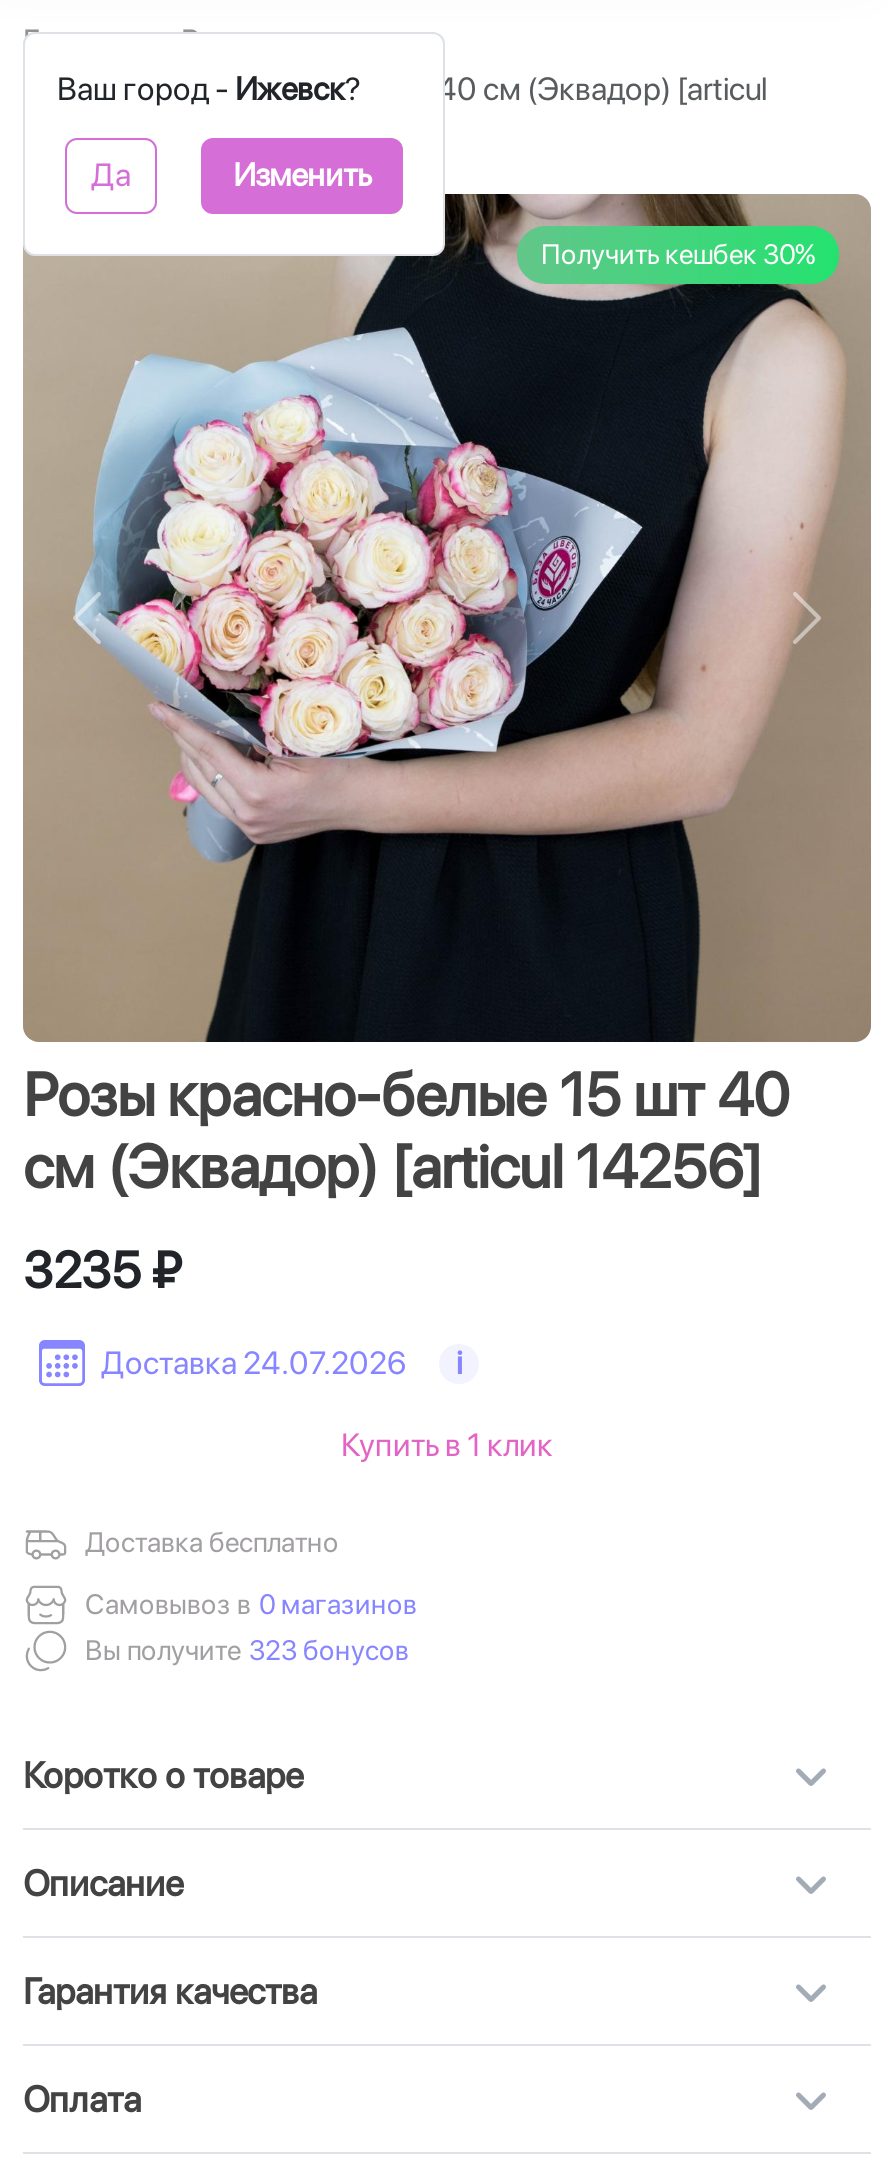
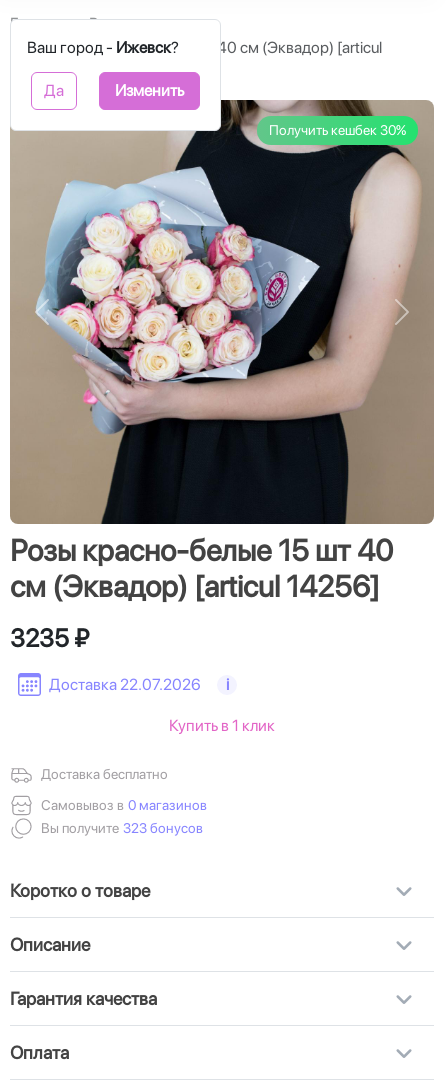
[101,1344,407,1382] Доставка 24.07.2026 -> [49,675,201,694] Доставка 22.07.2026

